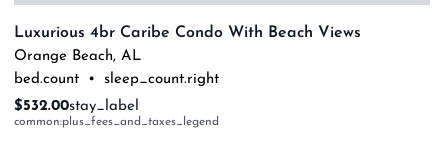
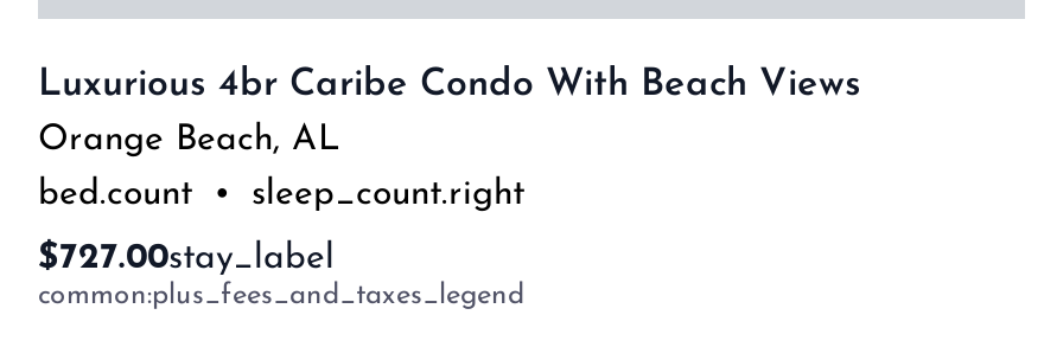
[14,99,139,114] $532.00stay_label -> [38,242,335,277] $727.00stay_label

